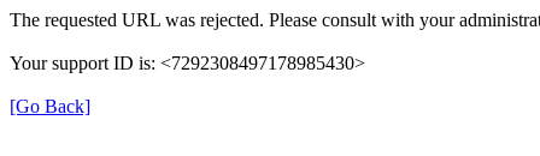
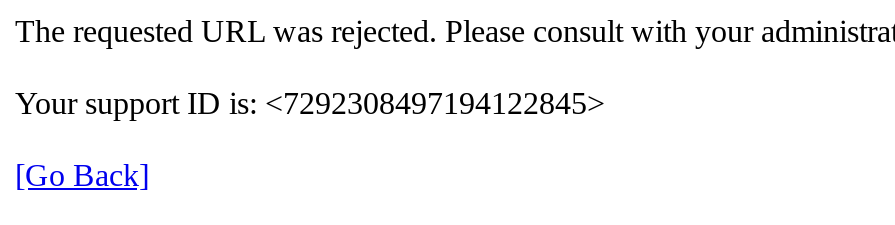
[10,53,365,73] Your support ID is: <7292308497178985430> -> [15,86,605,120] Your support ID is: <7292308497194122845>

